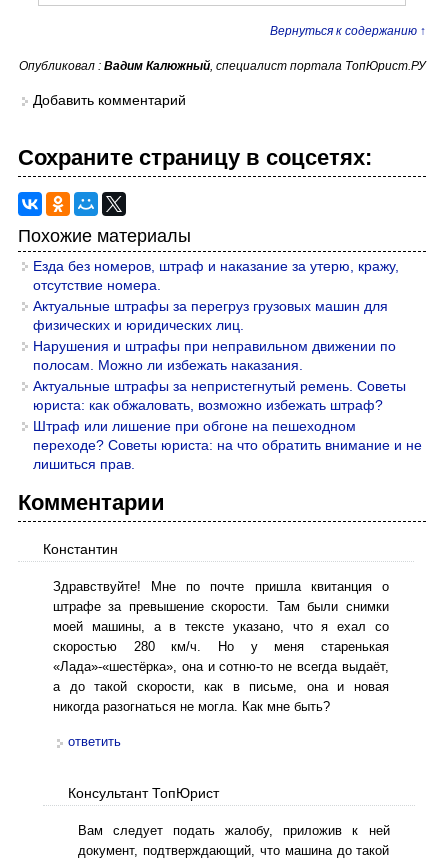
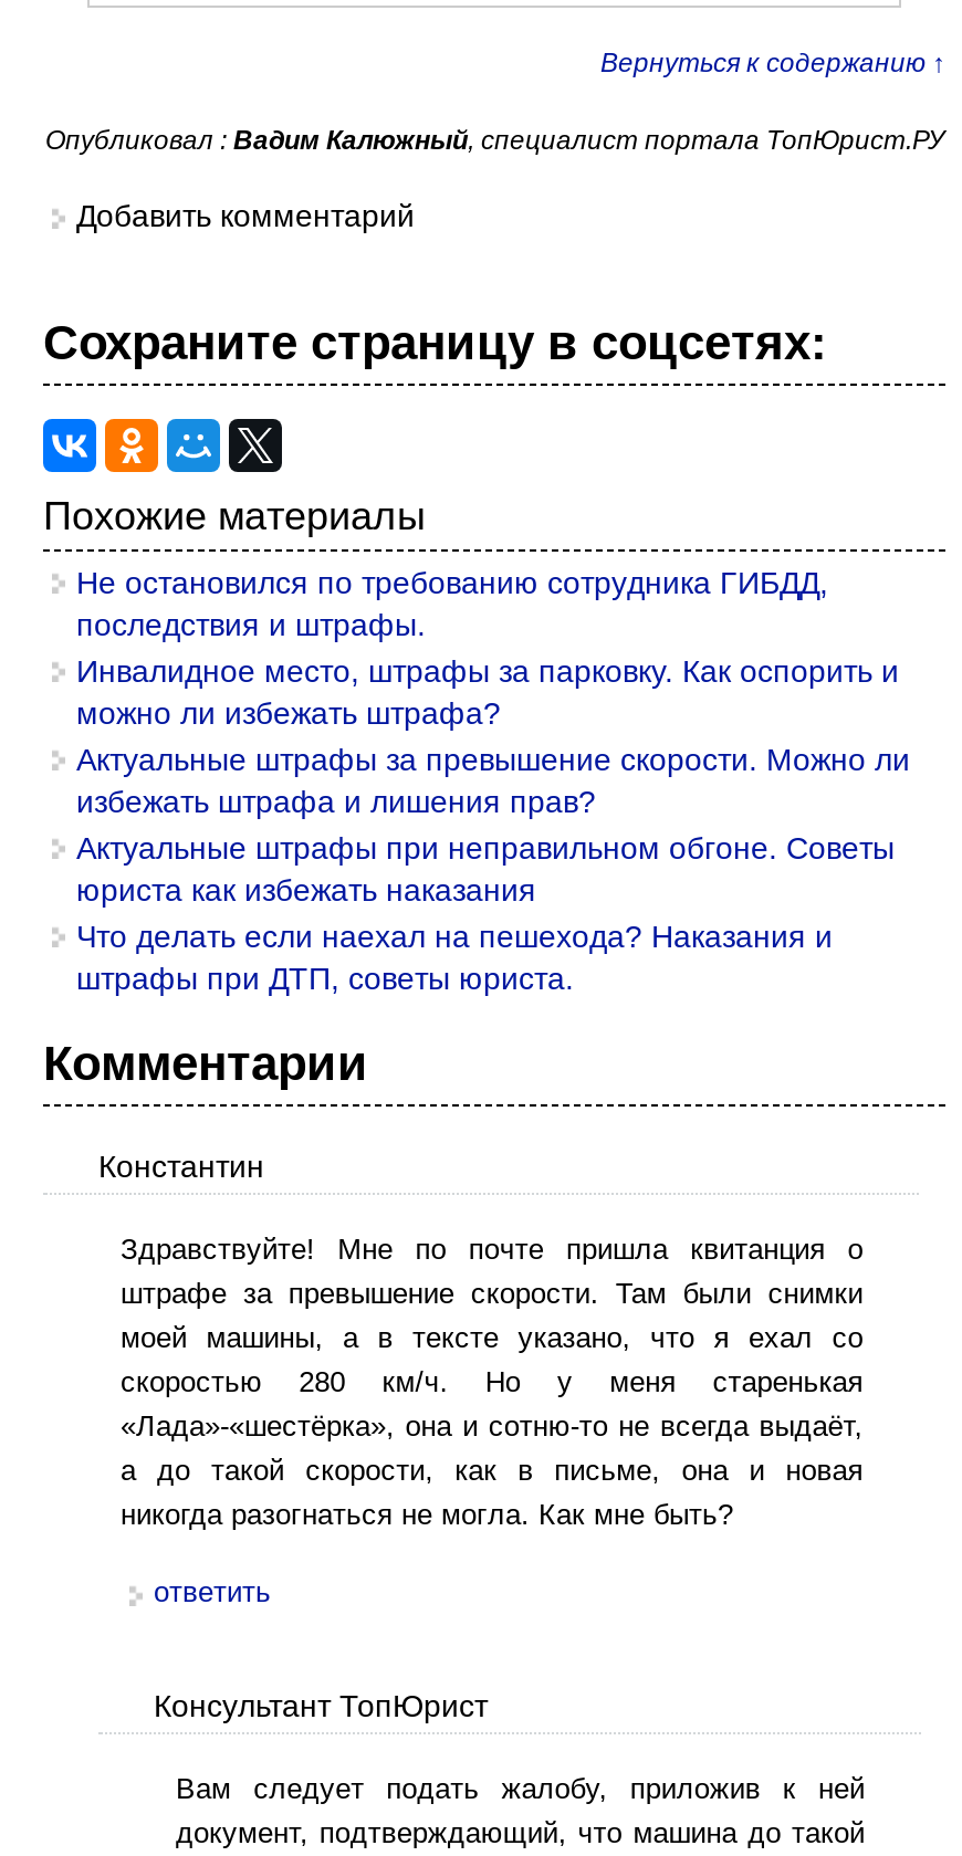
[33,258,422,472] Езда без номеров, штраф и наказание за утерю, кражу, | отсутствие номера. | Актуальные штрафы за перегруз грузовых машин для | физических и юридических лиц. | Нарушения и штрафы при неправильном движении по | полосам. Можно ли избежать наказания. | Актуальные штрафы за непристегнутый ремень. Советы | юриста: как обжаловать, возможно избежать штраф? | Штраф или лишение при обгоне на пешеходном | переходе? Советы юриста: на что обратить внимание и не | лишиться прав. -> [76,564,910,995] Не остановился по требованию сотрудника ГИБДД, | последствия и штрафы. | Инвалидное место, штрафы за парковку. Как оспорить и | можно ли избежать штрафа? | Актуальные штрафы за превышение скорости. Можно ли | избежать штрафа и лишения прав? | Актуальные штрафы при неправильном обгоне. Советы | юриста как избежать наказания | Что делать если наехал на пешехода? Наказания и | штрафы при ДТП, советы юриста.

